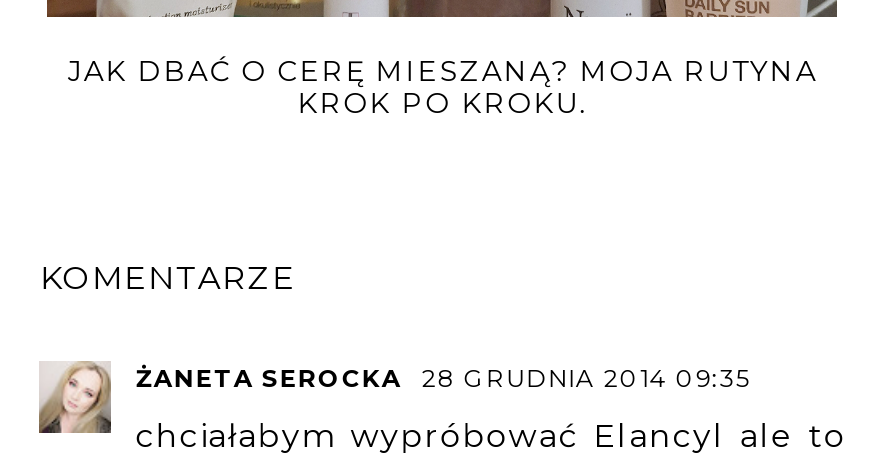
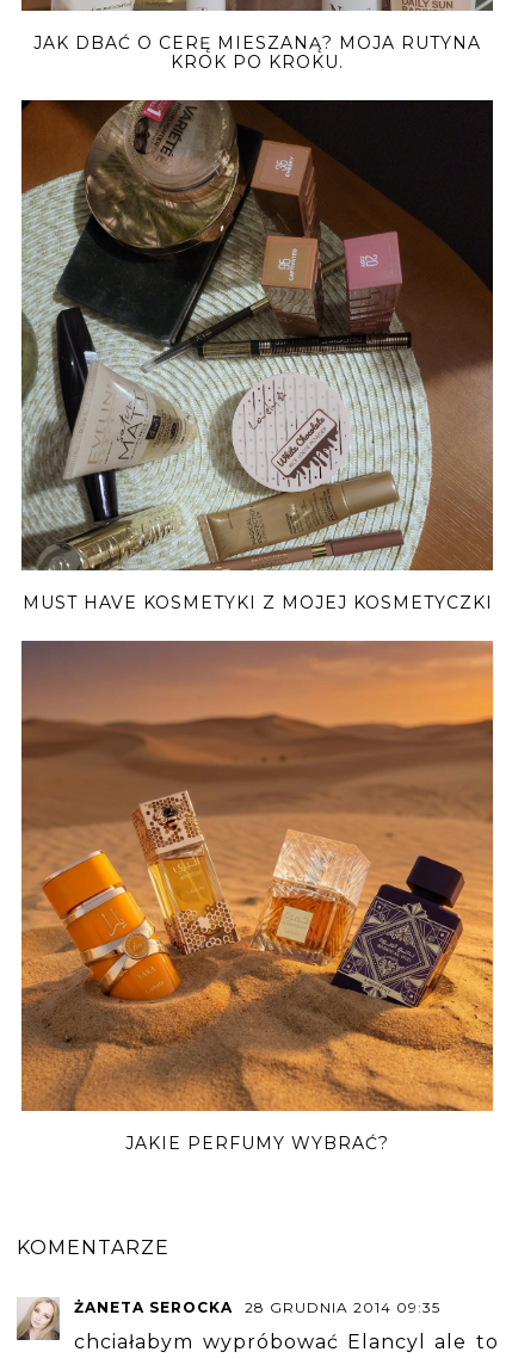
none -> [20,99,493,613] [image] | MUST HAVE KOSMETYKI Z MOJEJ KOSMETYCZKI
none -> [20,640,494,1154] [image] | JAKIE PERFUMY WYBRAĆ?

